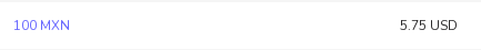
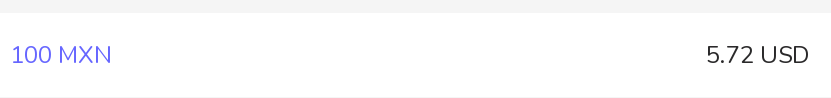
[400,17,458,34] 5.75 USD -> [706,39,810,71] 5.72 USD

